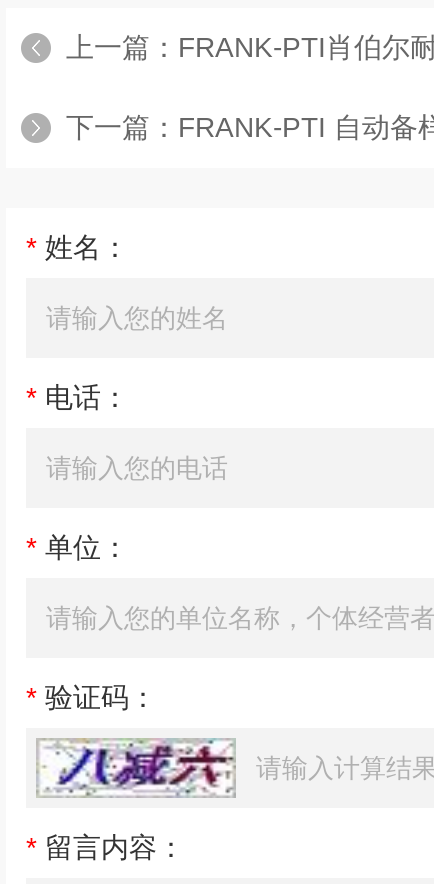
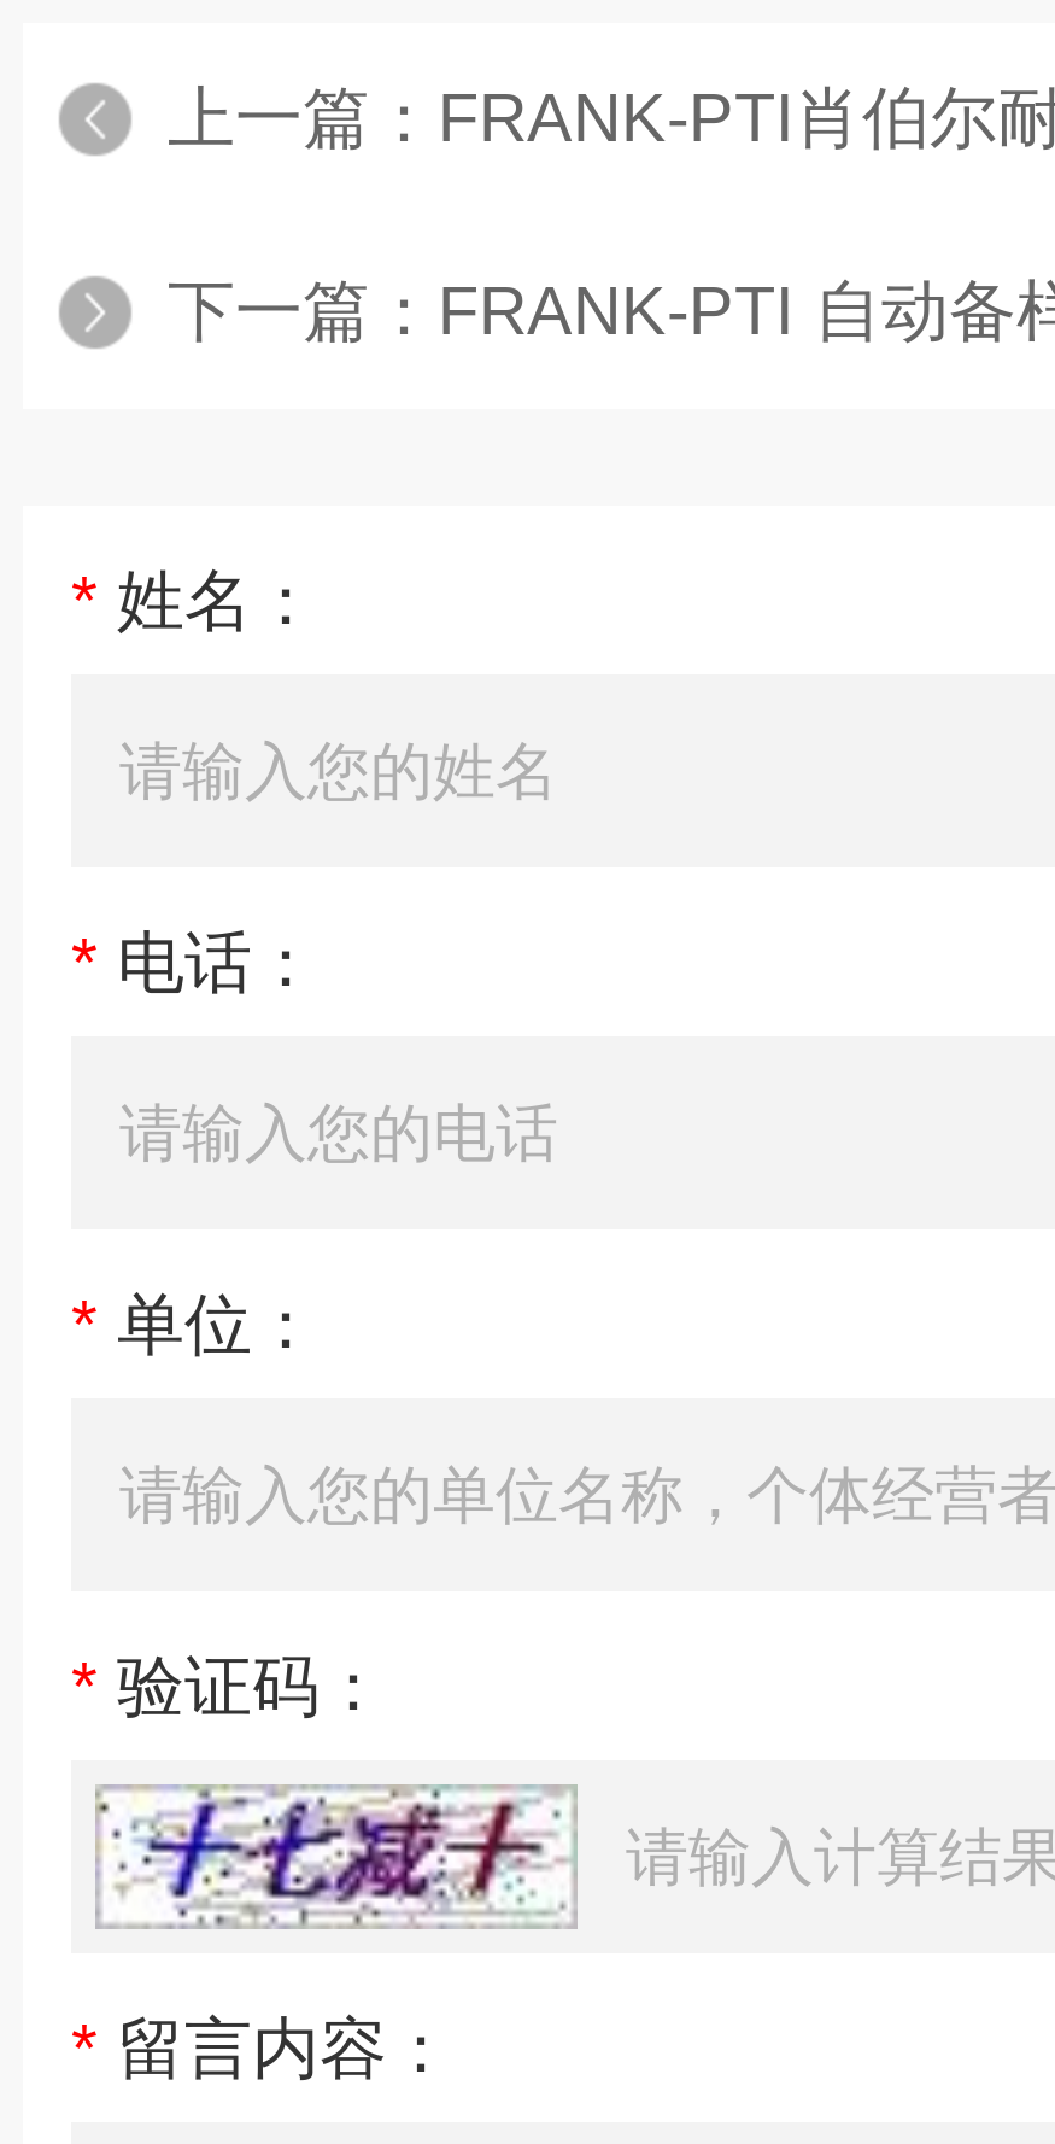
[36,738,235,797] [image] -> [95,1784,573,1927] [image]

